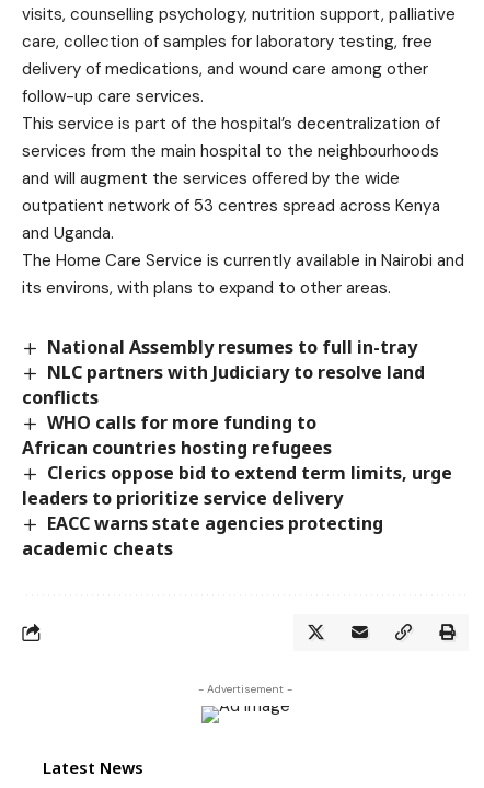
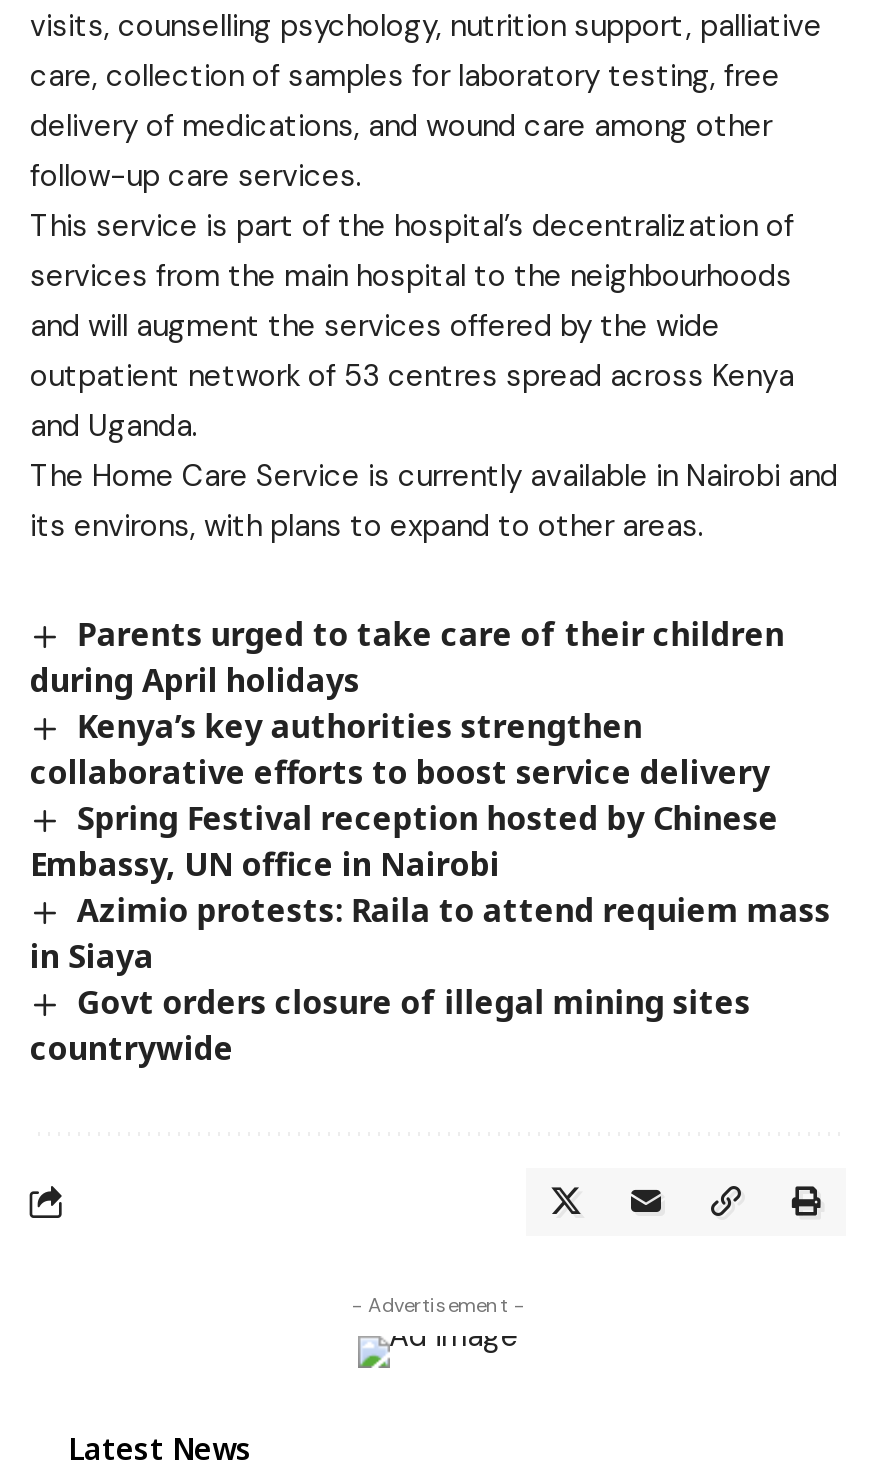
[22,334,453,560] National Assembly resumes to full in-tray | NLC partners with Judiciary to resolve land | conflicts | WHO calls for more funding to | African countries hosting refugees | Clerics oppose bid to extend term limits, urge | leaders to prioritize service delivery | EACC warns state agencies protecting | academic cheats -> [30,611,831,1070] Parents urged to take care of their children | during April holidays | Kenya’s key authorities strengthen | collaborative efforts to boost service delivery | Spring Festival reception hosted by Chinese | Embassy, UN office in Nairobi | Azimio protests: Raila to attend requiem mass | in Siaya | Govt orders closure of illegal mining sites | countrywide

